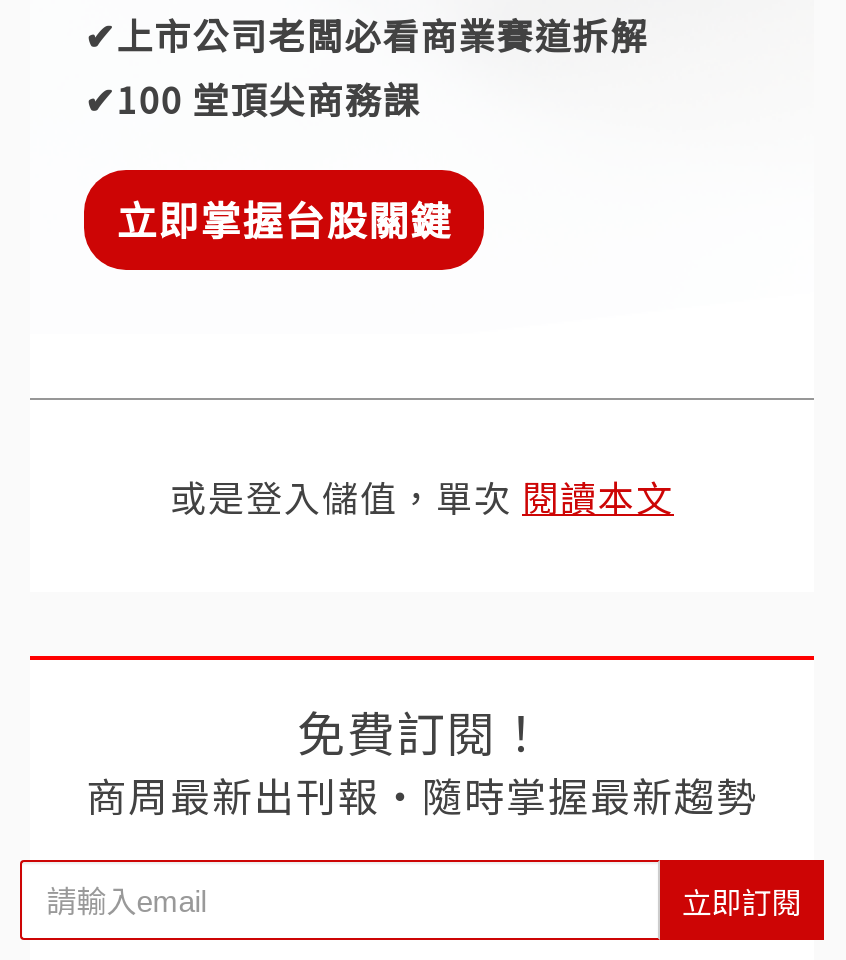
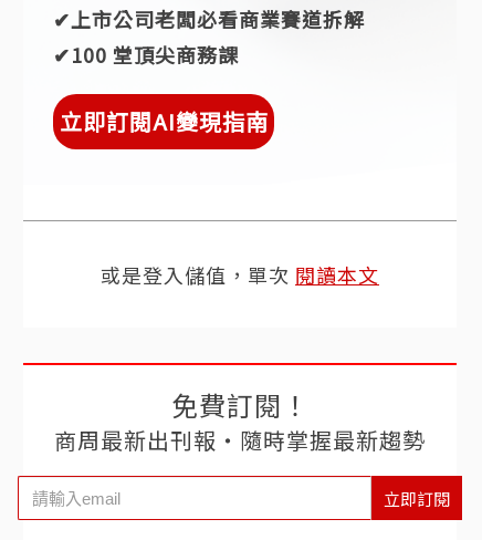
[116,190,452,248] 立即掌握台股關鍵 -> [59,105,268,137] 立即訂閱AI變現指南

